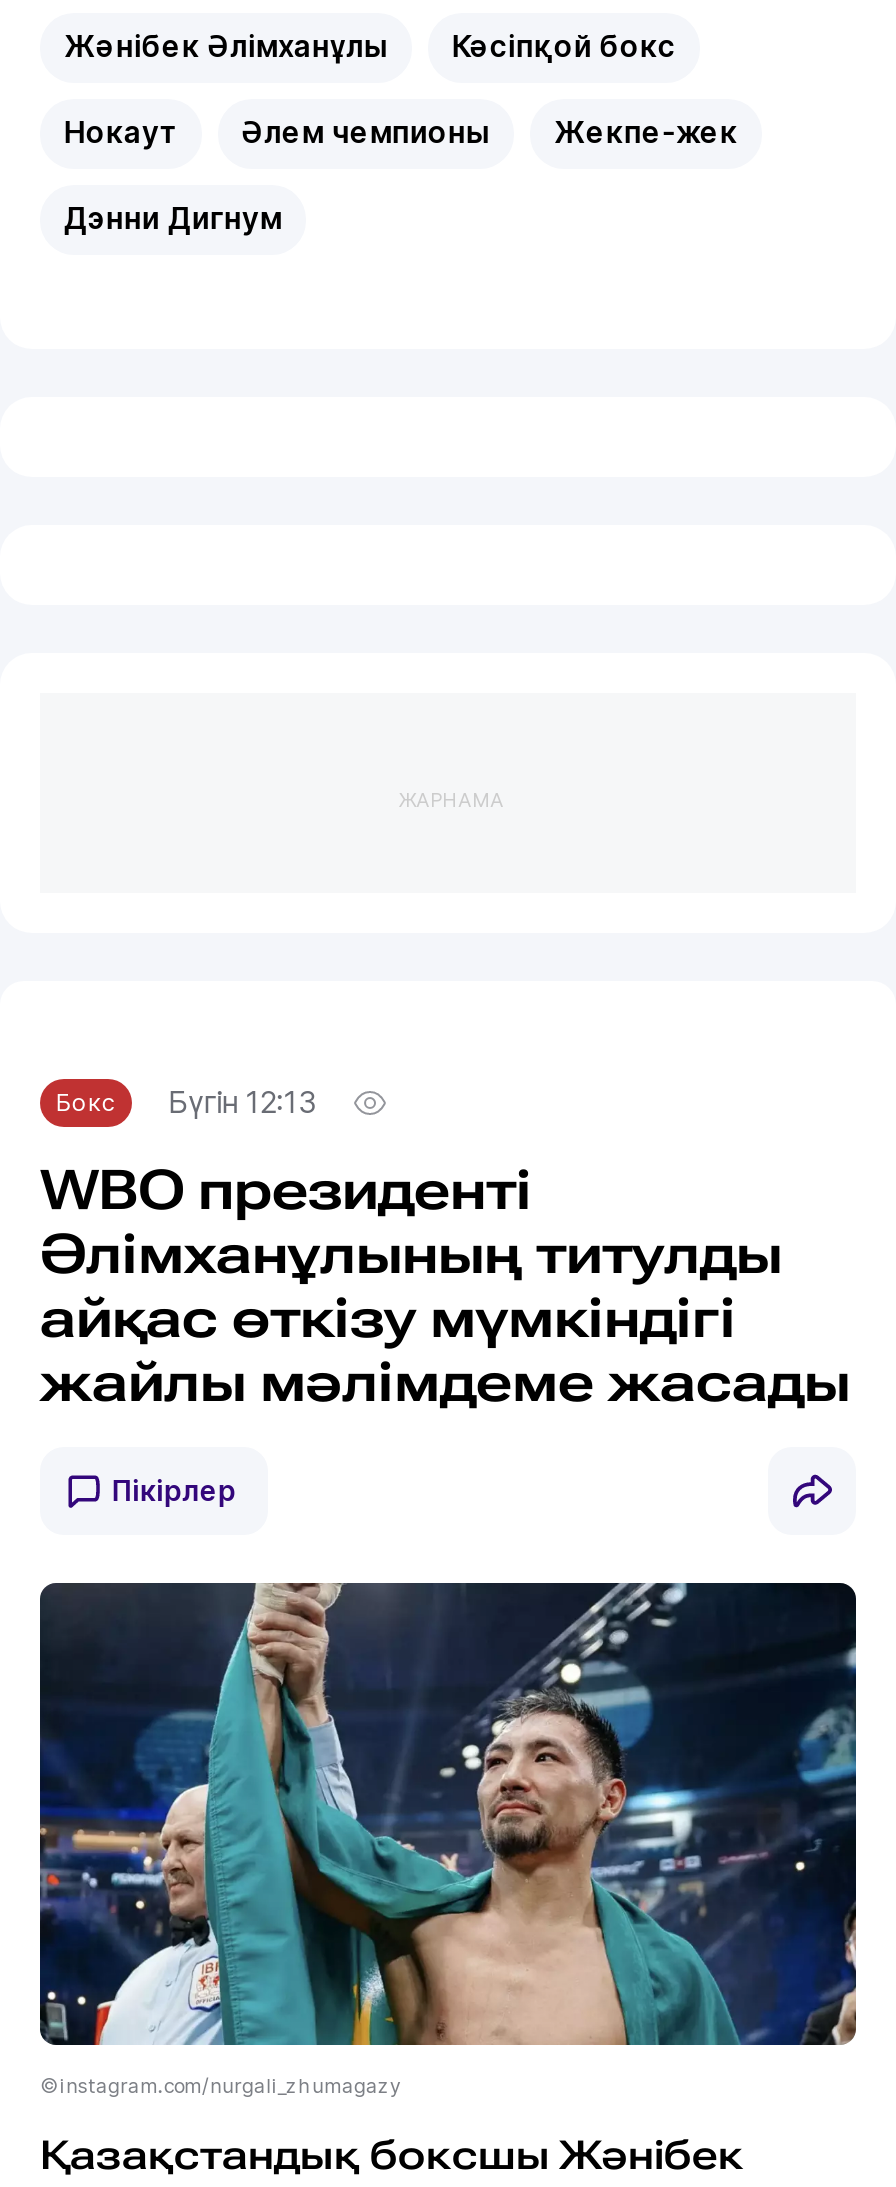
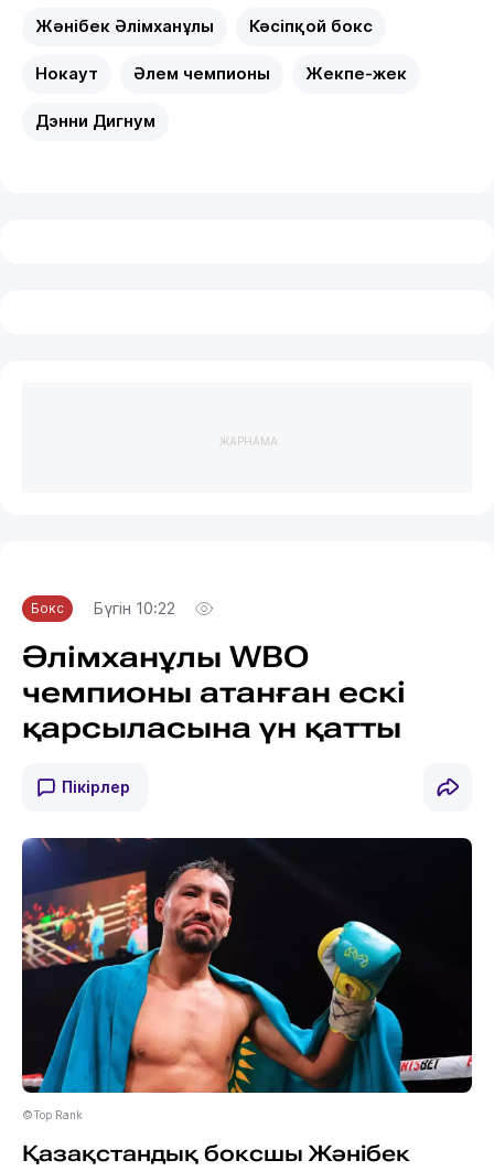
[56,1086,318,1122] Бокс Бүгін 12:13 -> [31,599,175,619] Бокс Бүгін 10:22
[40,1160,850,1416] WBO президенті | Әлімханұлының титулды | айқас өткізу мүмкіндігі | жайлы мәлімдеме жасады -> [22,640,406,746] Әлімханұлы WBO | чемпионы атанған ескі | қарсыласына үн қатты
[38,1581,858,2097] [image] | ©instagram.com/nurgali_zhumagazy -> [21,837,473,1121] [image] | ©Top Rank

